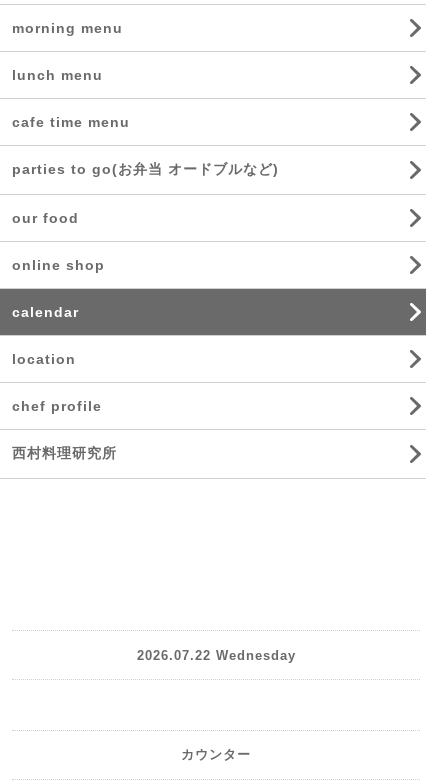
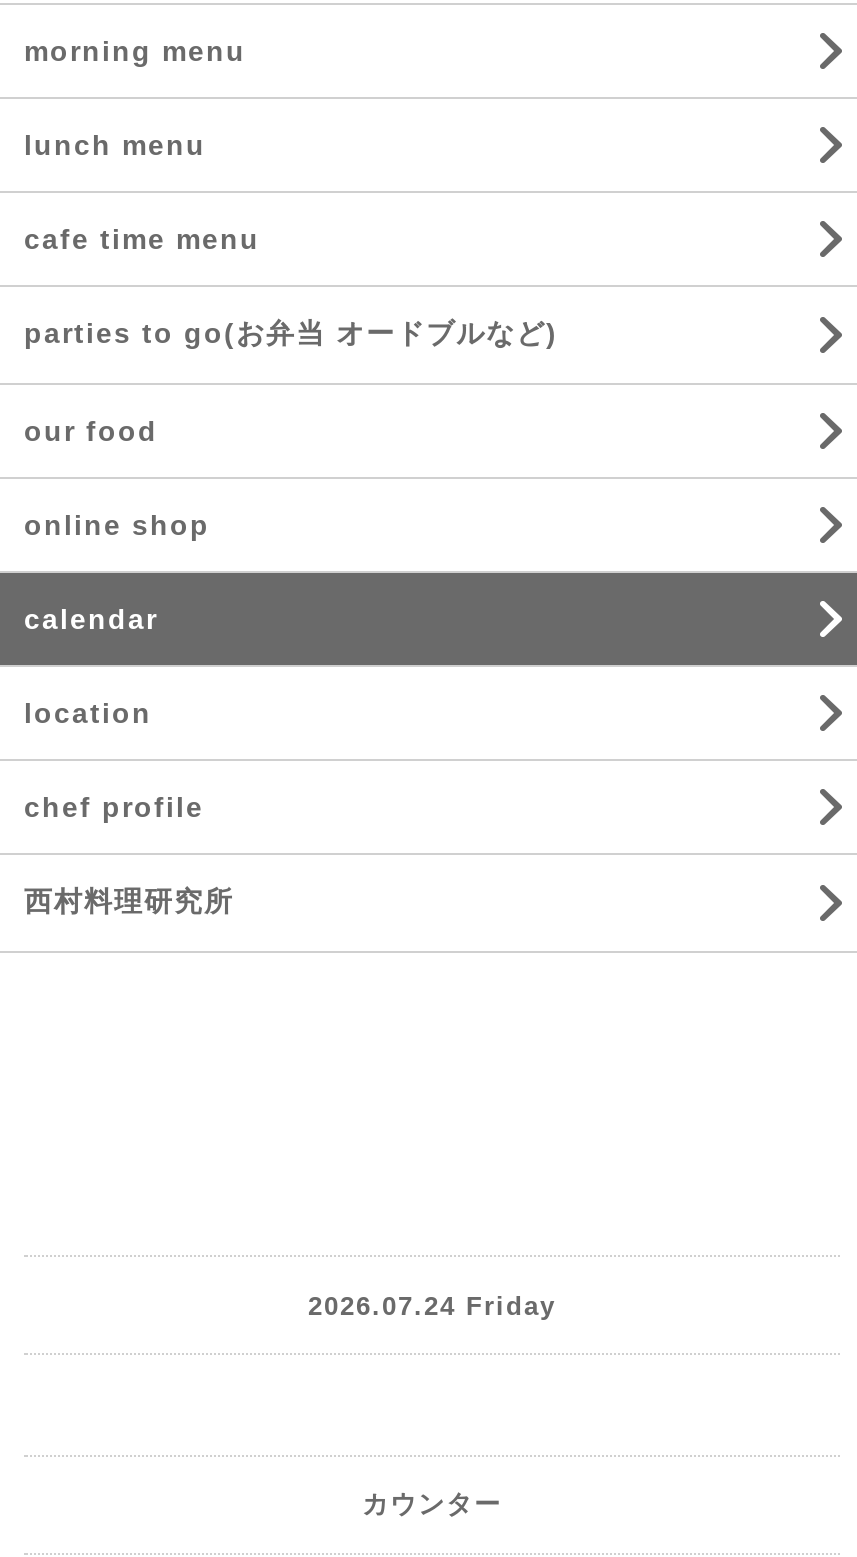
[136,647,295,662] 2026.07.22 Wednesday -> [308,1290,556,1320] 2026.07.24 Friday

